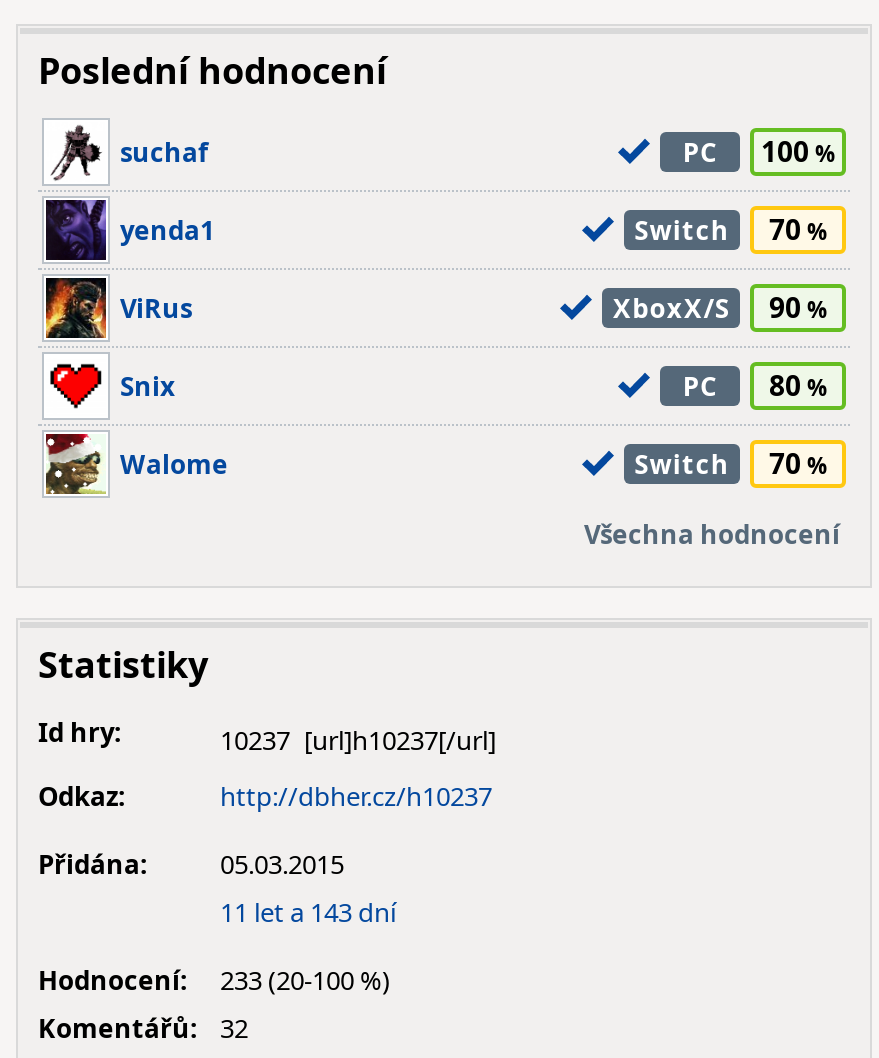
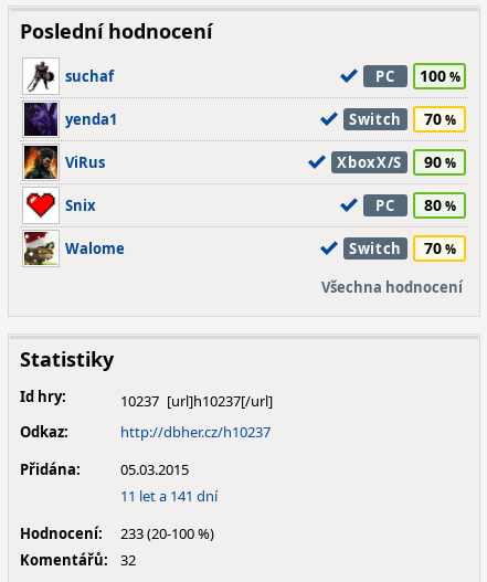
[220,894,396,930] 11 let a 143 dní -> [120,486,218,506] 11 let a 141 dní

